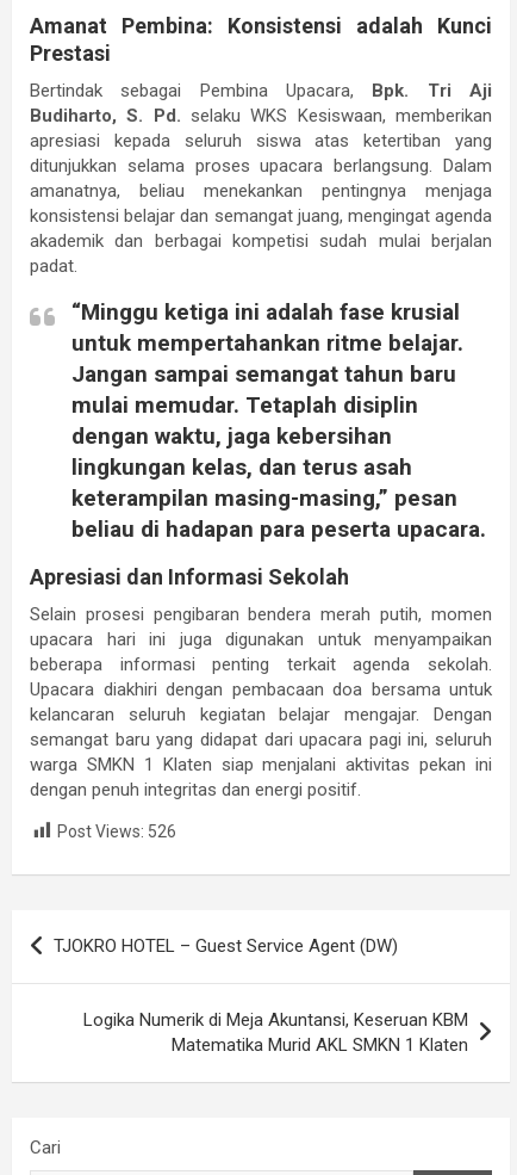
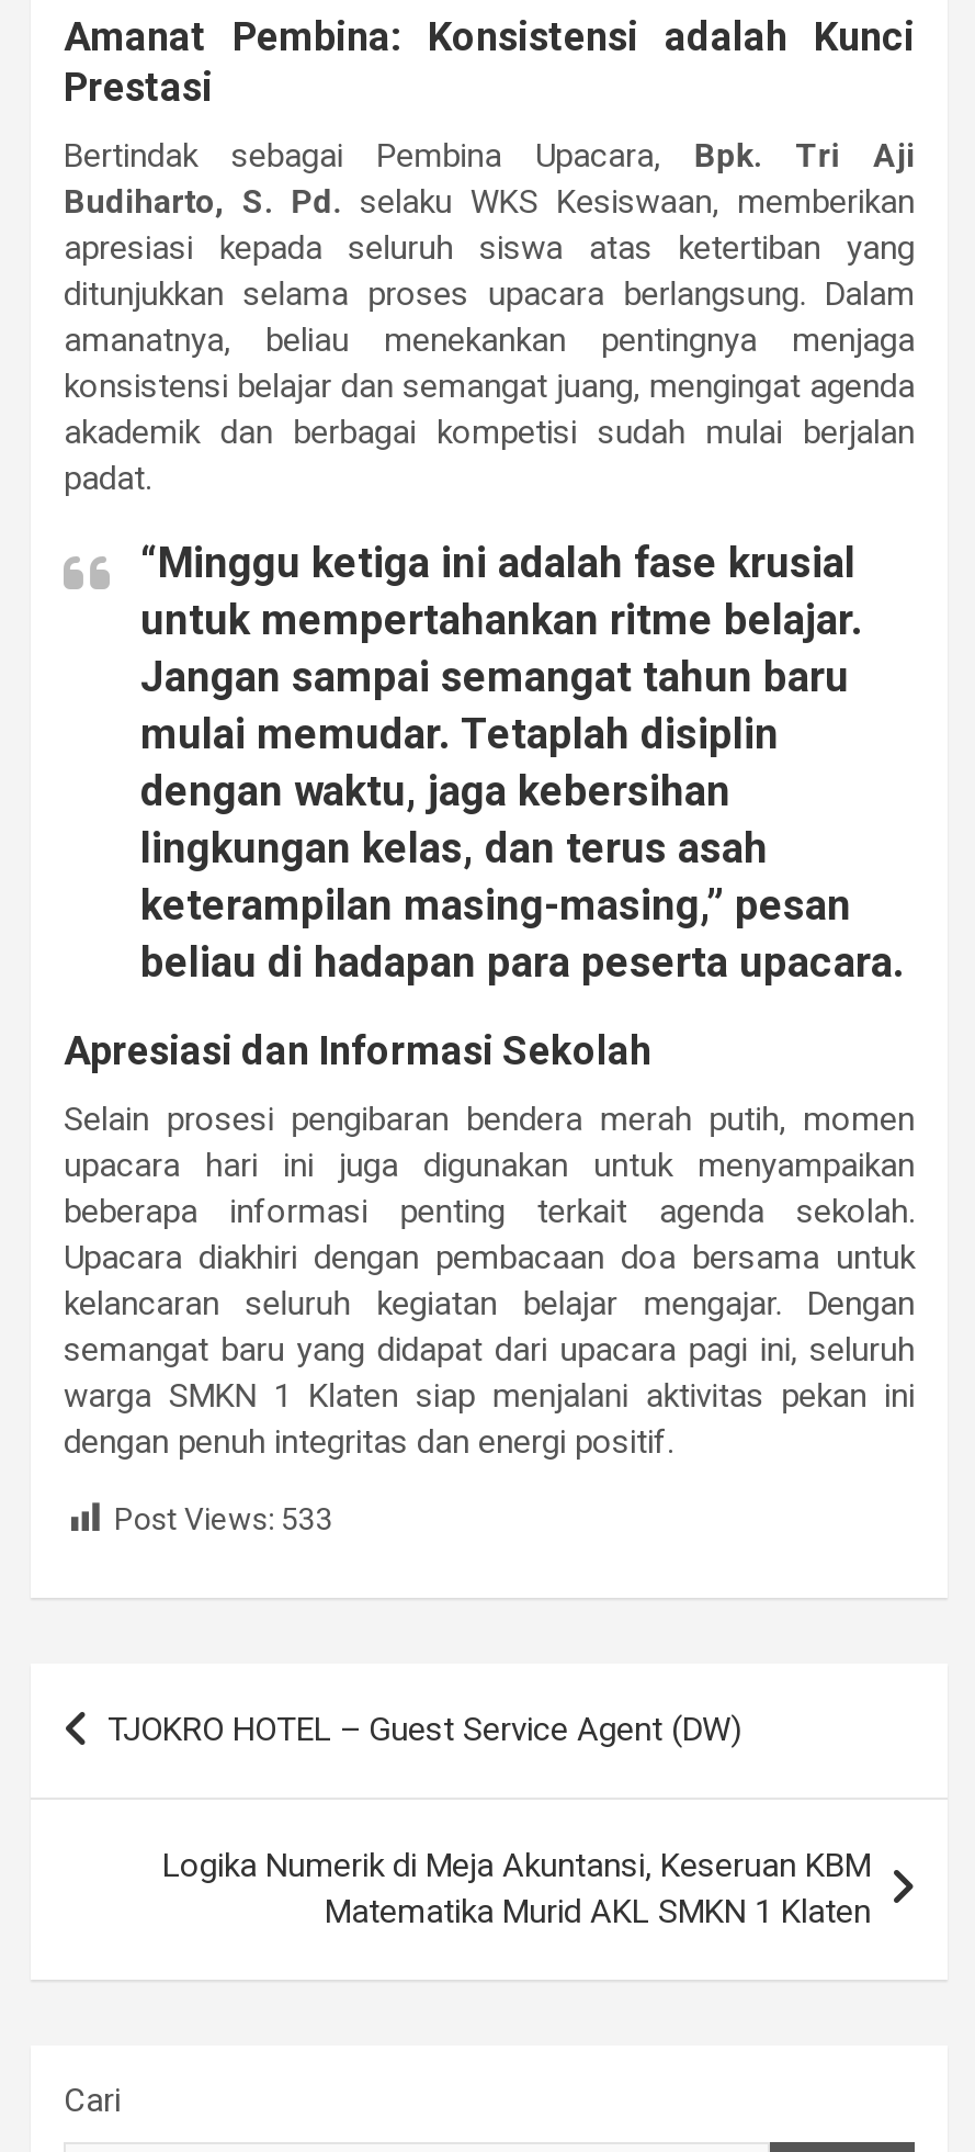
[57,822,176,841] Post Views: 526 -> [114,1501,333,1536] Post Views: 533

